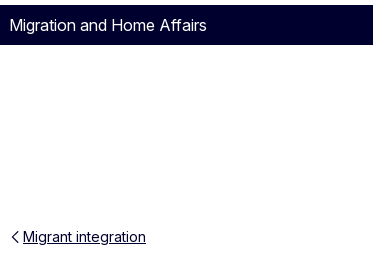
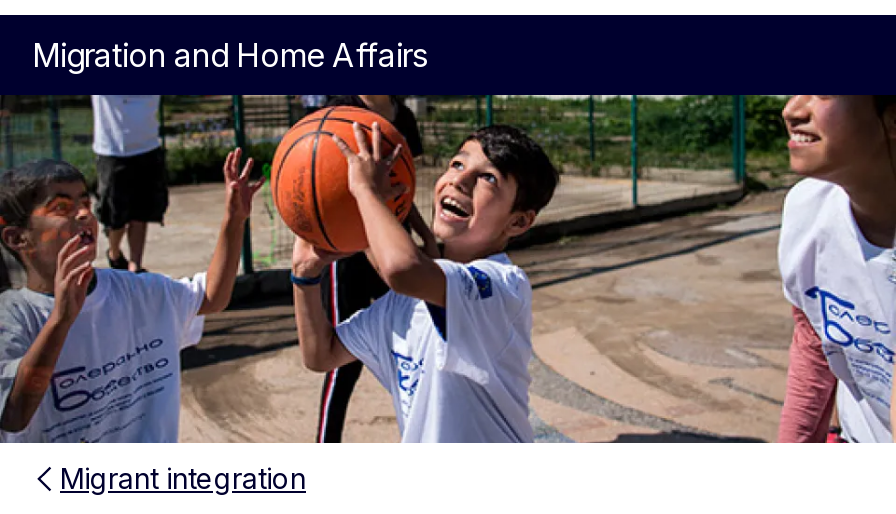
none -> [6,93,890,445] [image]

